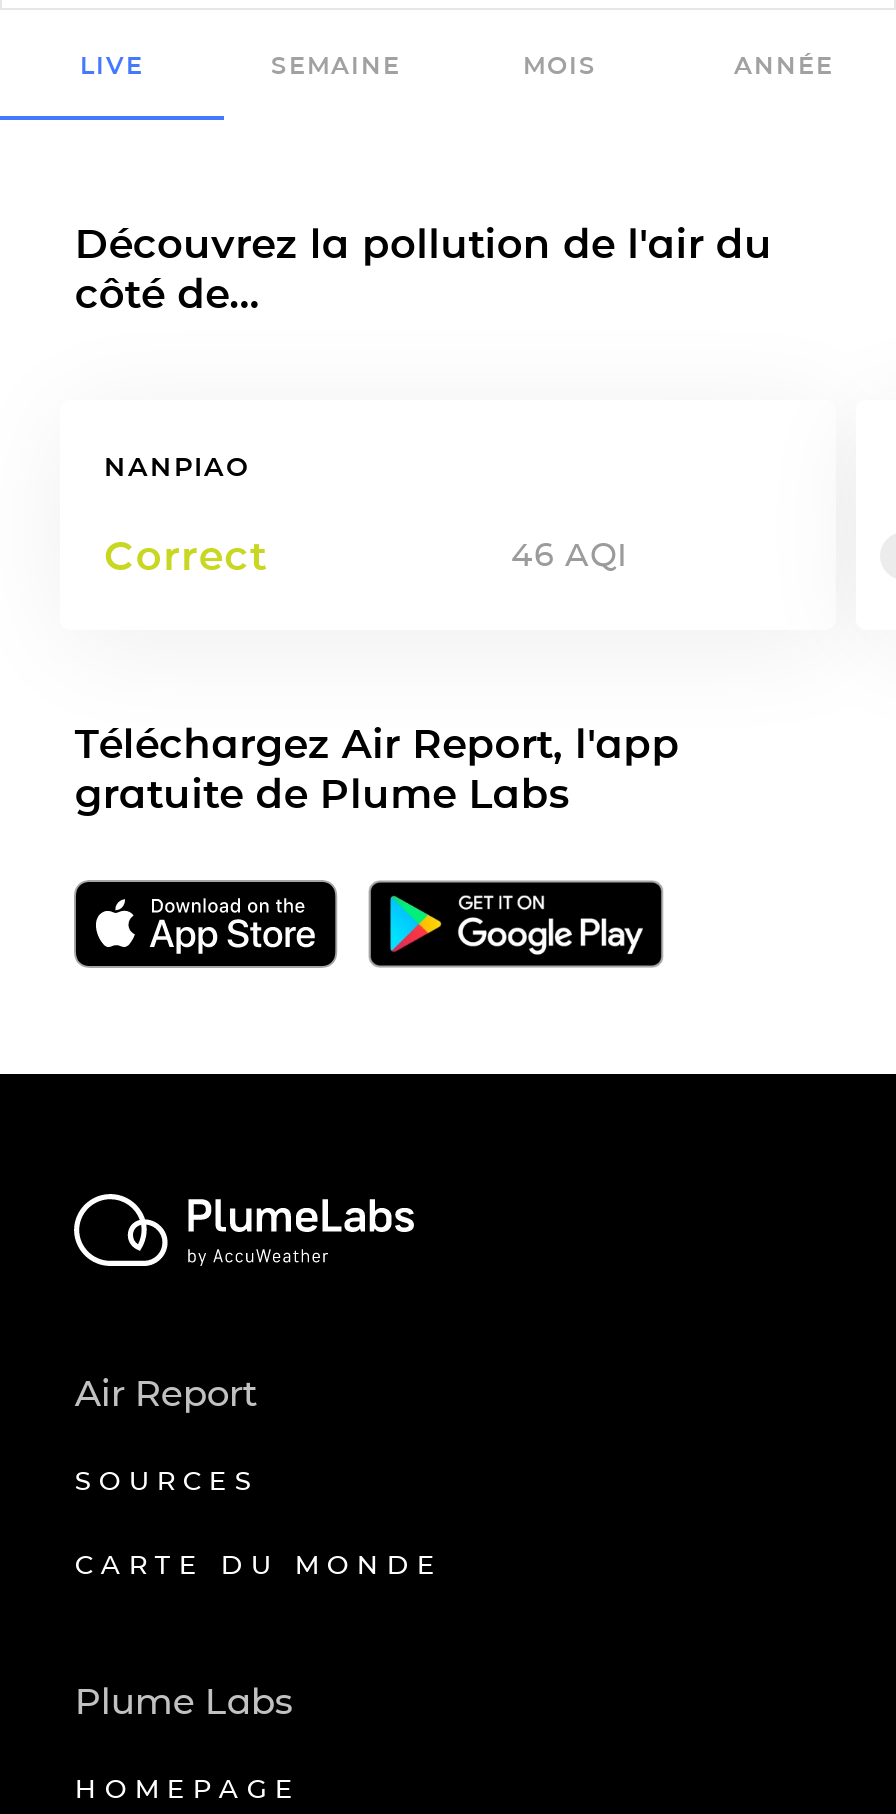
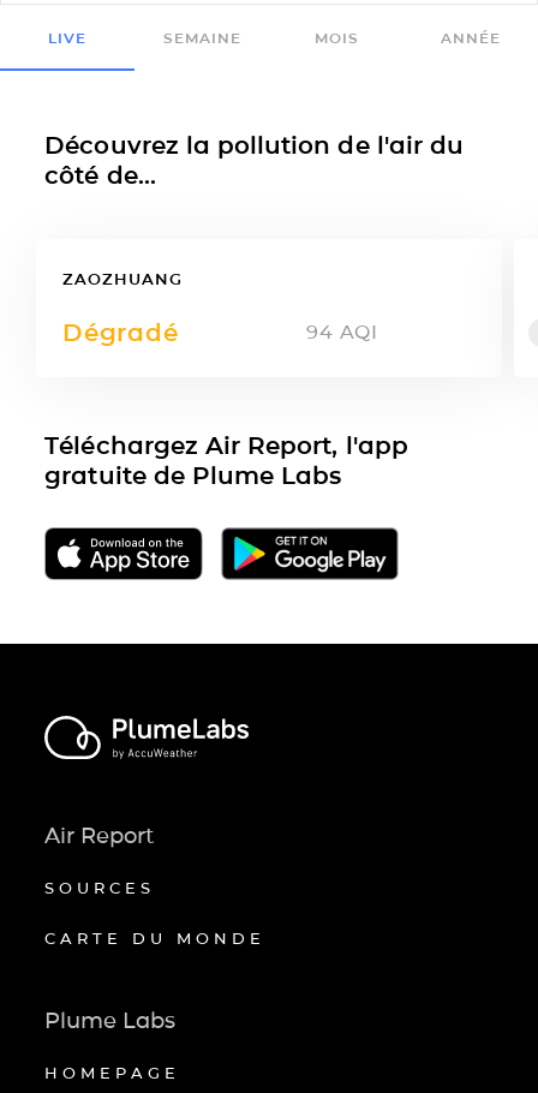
[104,450,250,482] NANPIAO -> [62,269,183,288] ZAOZHUANG
[104,532,628,580] Correct | 46 AQI -> [62,318,377,347] Dégradé | 94 AQI

